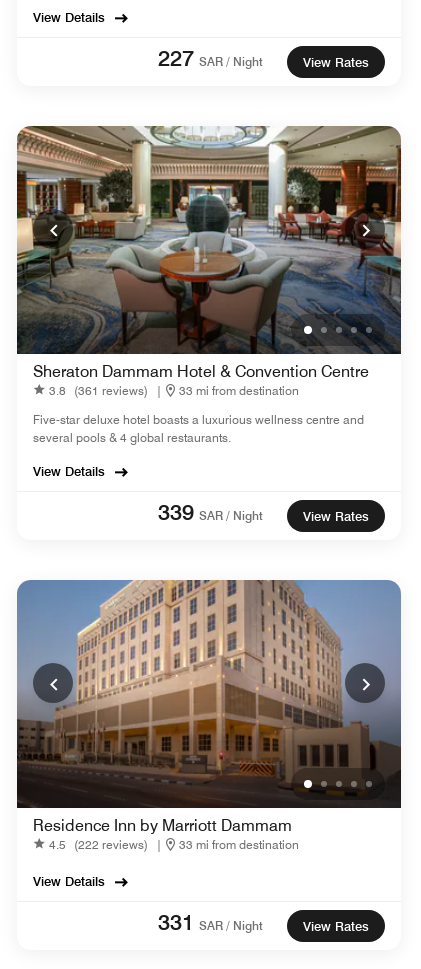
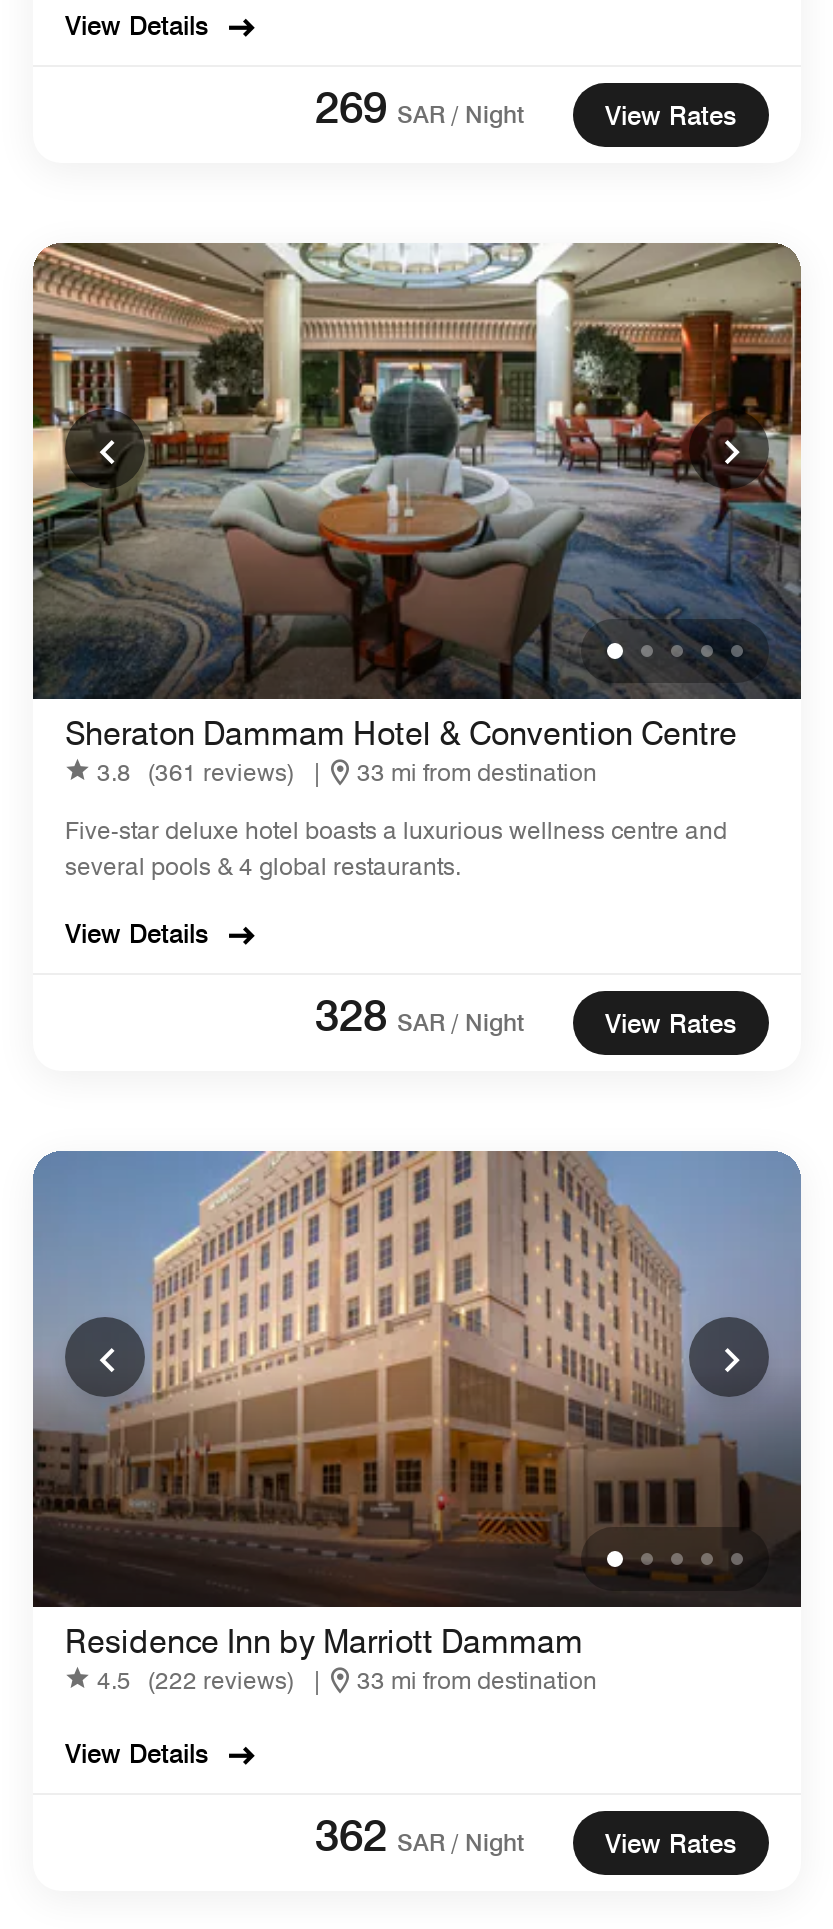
[158,45,263,71] 227 SAR / Night -> [315,81,525,133] 269 SAR / Night
[158,499,263,525] 339 SAR / Night -> [315,989,525,1041] 328 SAR / Night
[158,909,263,935] 331 SAR / Night -> [315,1809,525,1861] 362 SAR / Night

